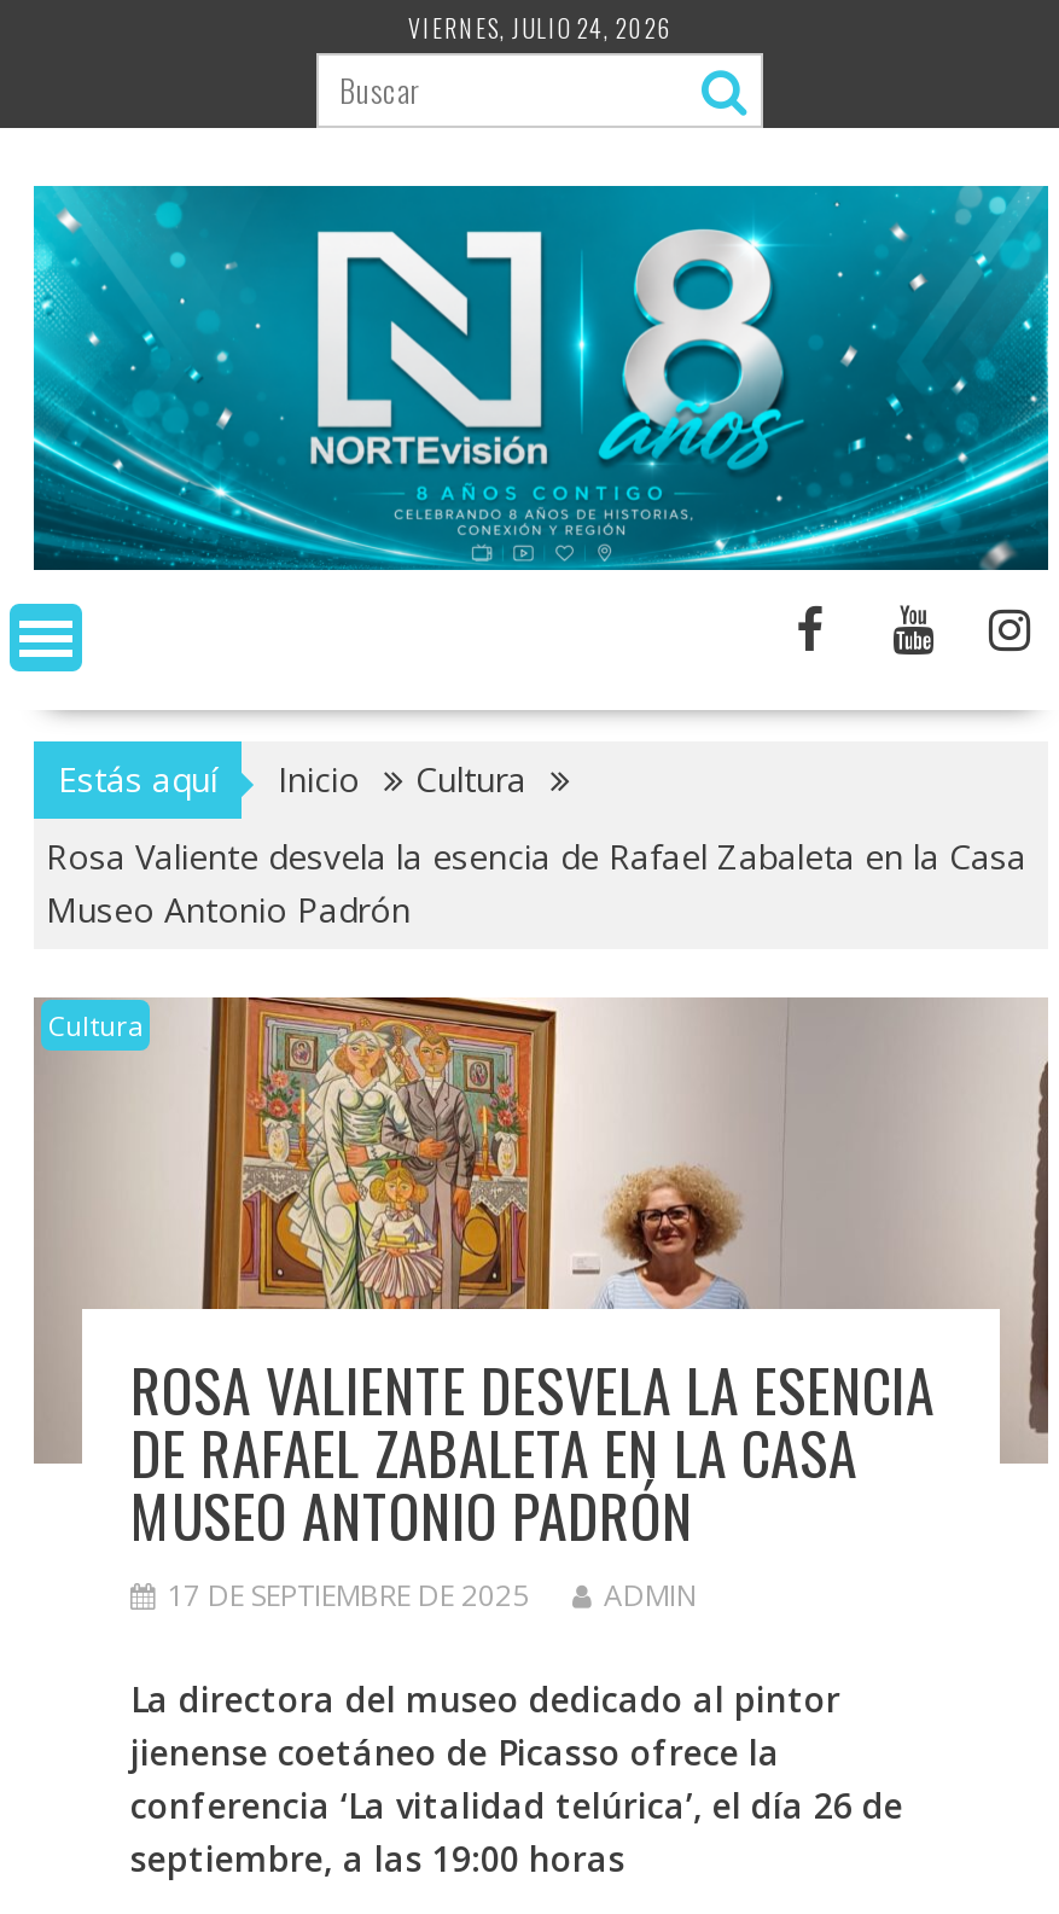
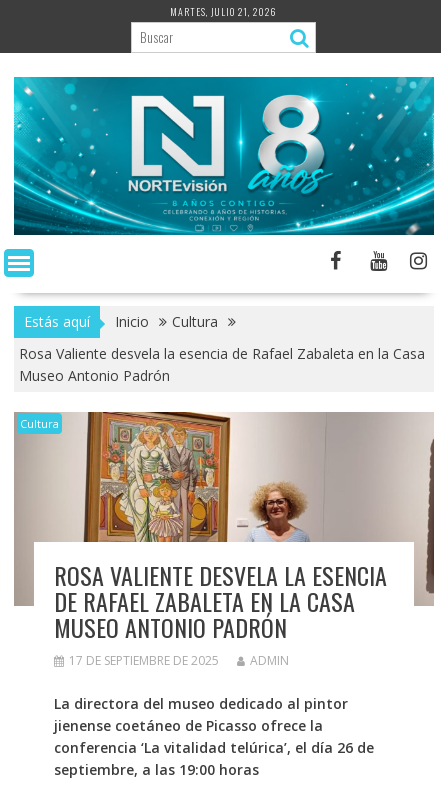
[408,10,674,46] VIERNES, JULIO 24, 2026 -> [170,4,277,19] MARTES, JULIO 21, 2026

